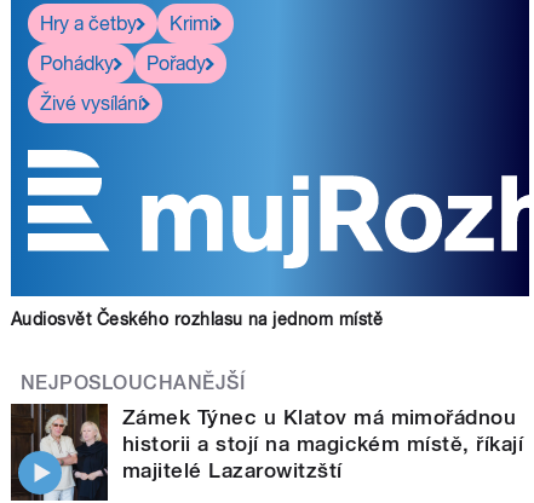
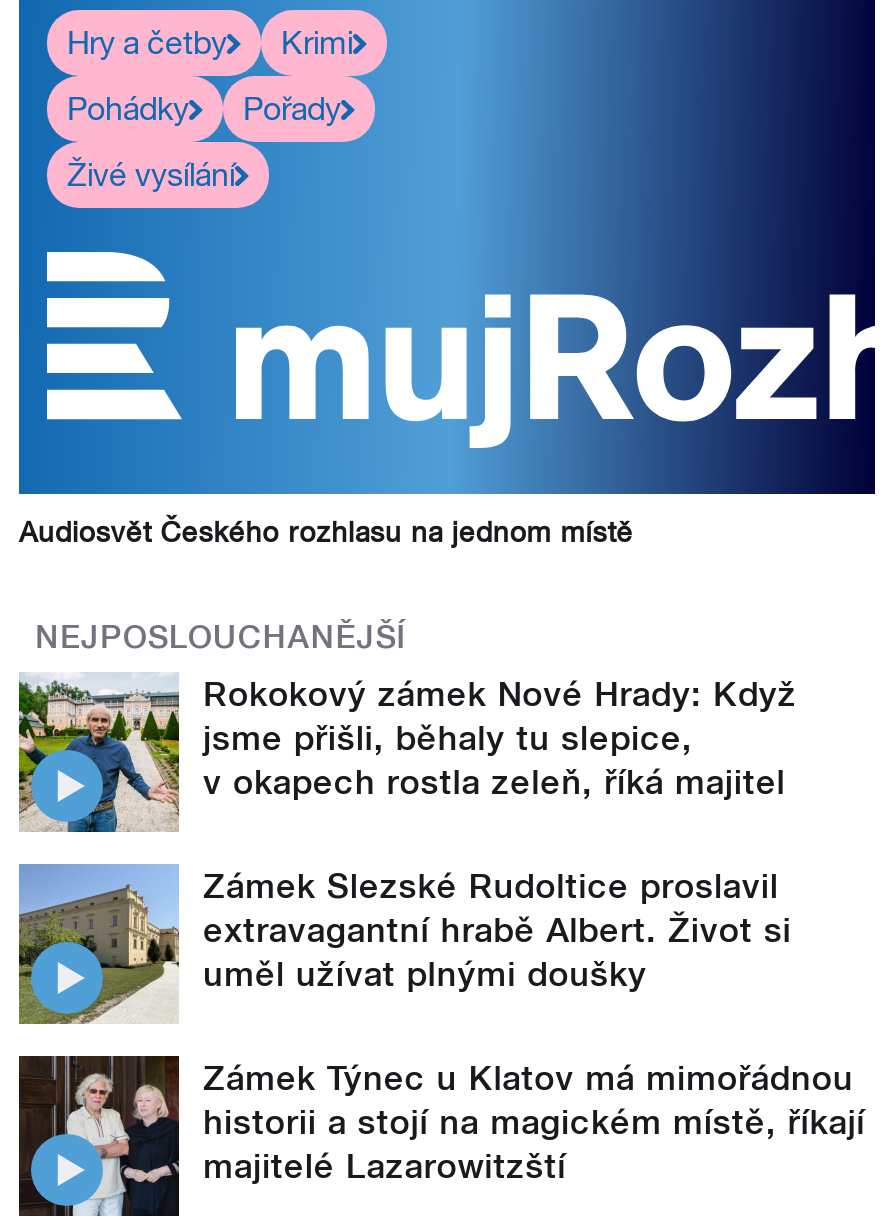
none -> [17,672,797,994] [image] | Rokokový zámek Nové Hrady: Když | jsme přišli, běhaly tu slepice, | v okapech rostla zeleň, říká majitel | Zámek Slezské Rudoltice proslavil | extravagantní hrabě Albert. Život si | uměl užívat plnými doušky
none -> [17,862,175,1026] [image]

